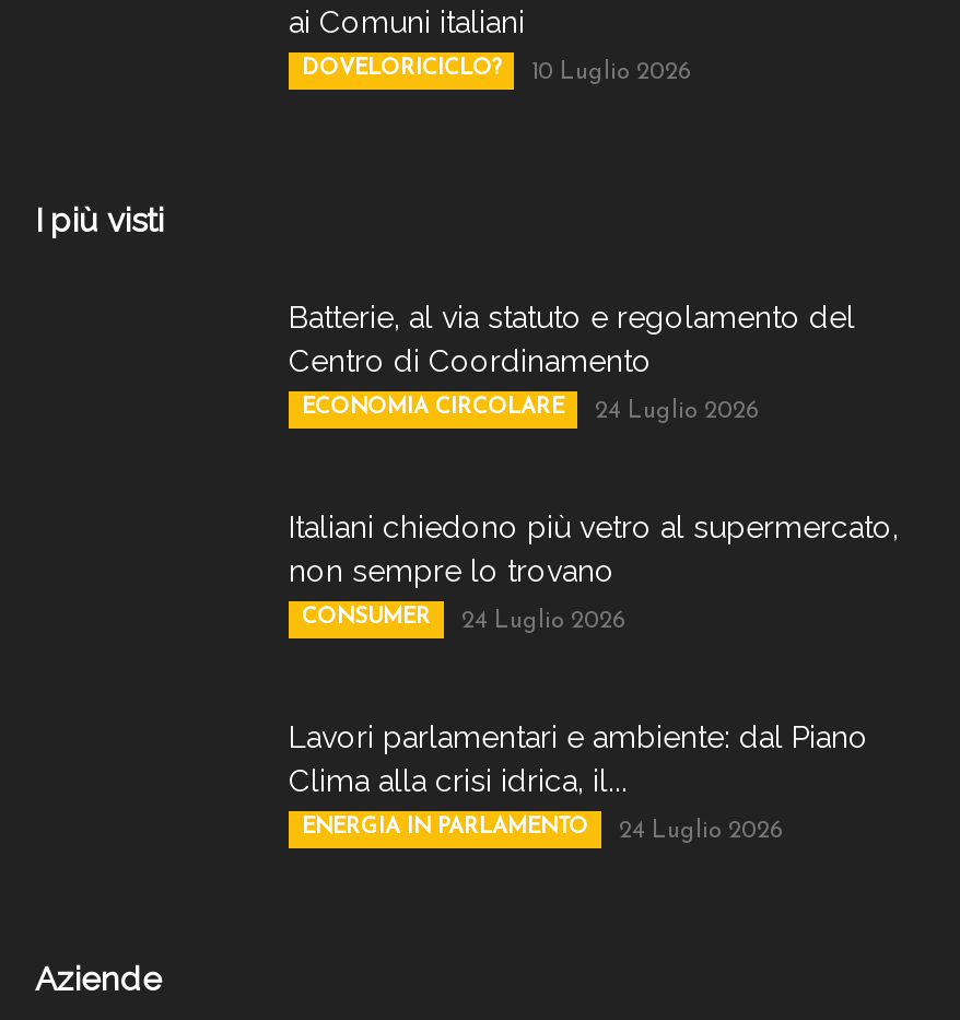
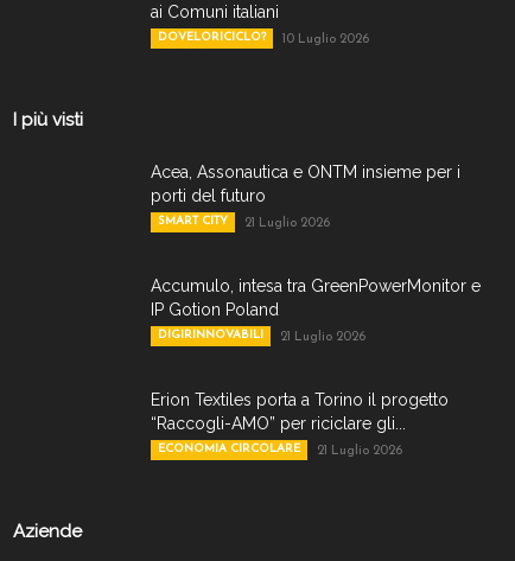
[289,300,855,378] Batterie, al via statuto e regolamento del | Centro di Coordinamento -> [151,163,481,433] Acea, Assonautica e ONTM insieme per i | porti del futuro | SMART CITY | 21 Luglio 2026 | Accumulo, intesa tra GreenPowerMonitor e | IP Gotion Poland | DIGIRINNOVABILI | 21 Luglio 2026 | Erion Textiles porta a Torino il progetto | “Raccogli-AMO” per riciclare gli...
[289,400,899,844] 24 Luglio 2026 | Italiani chiedono più vetro al supermercato, | non sempre lo trovano | CONSUMER | 24 Luglio 2026 | Lavori parlamentari e ambiente: dal Piano | Clima alla crisi idrica, il... | ENERGIA IN PARLAMENTO | 24 Luglio 2026 -> [317,445,402,458] 21 Luglio 2026
moved [302,396,564,420] -> [158,443,300,456]: ECONOMIA CIRCOLARE

